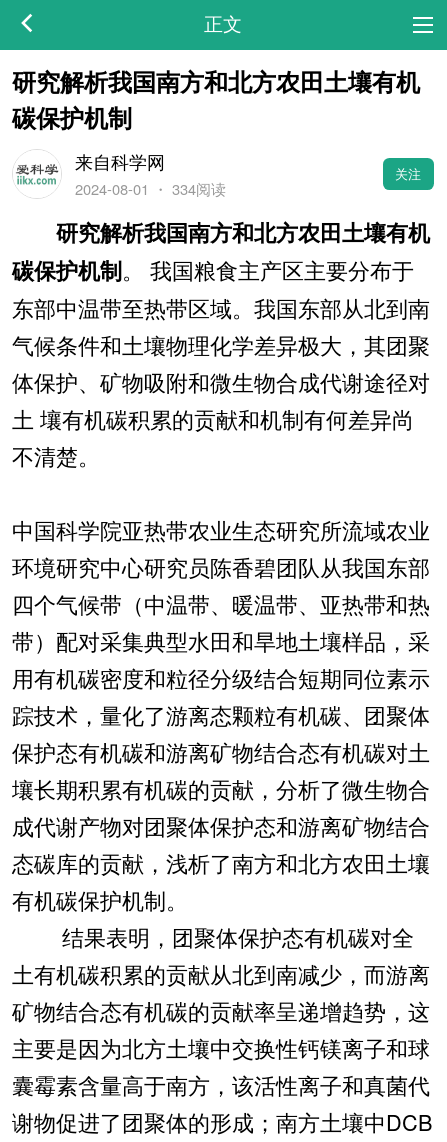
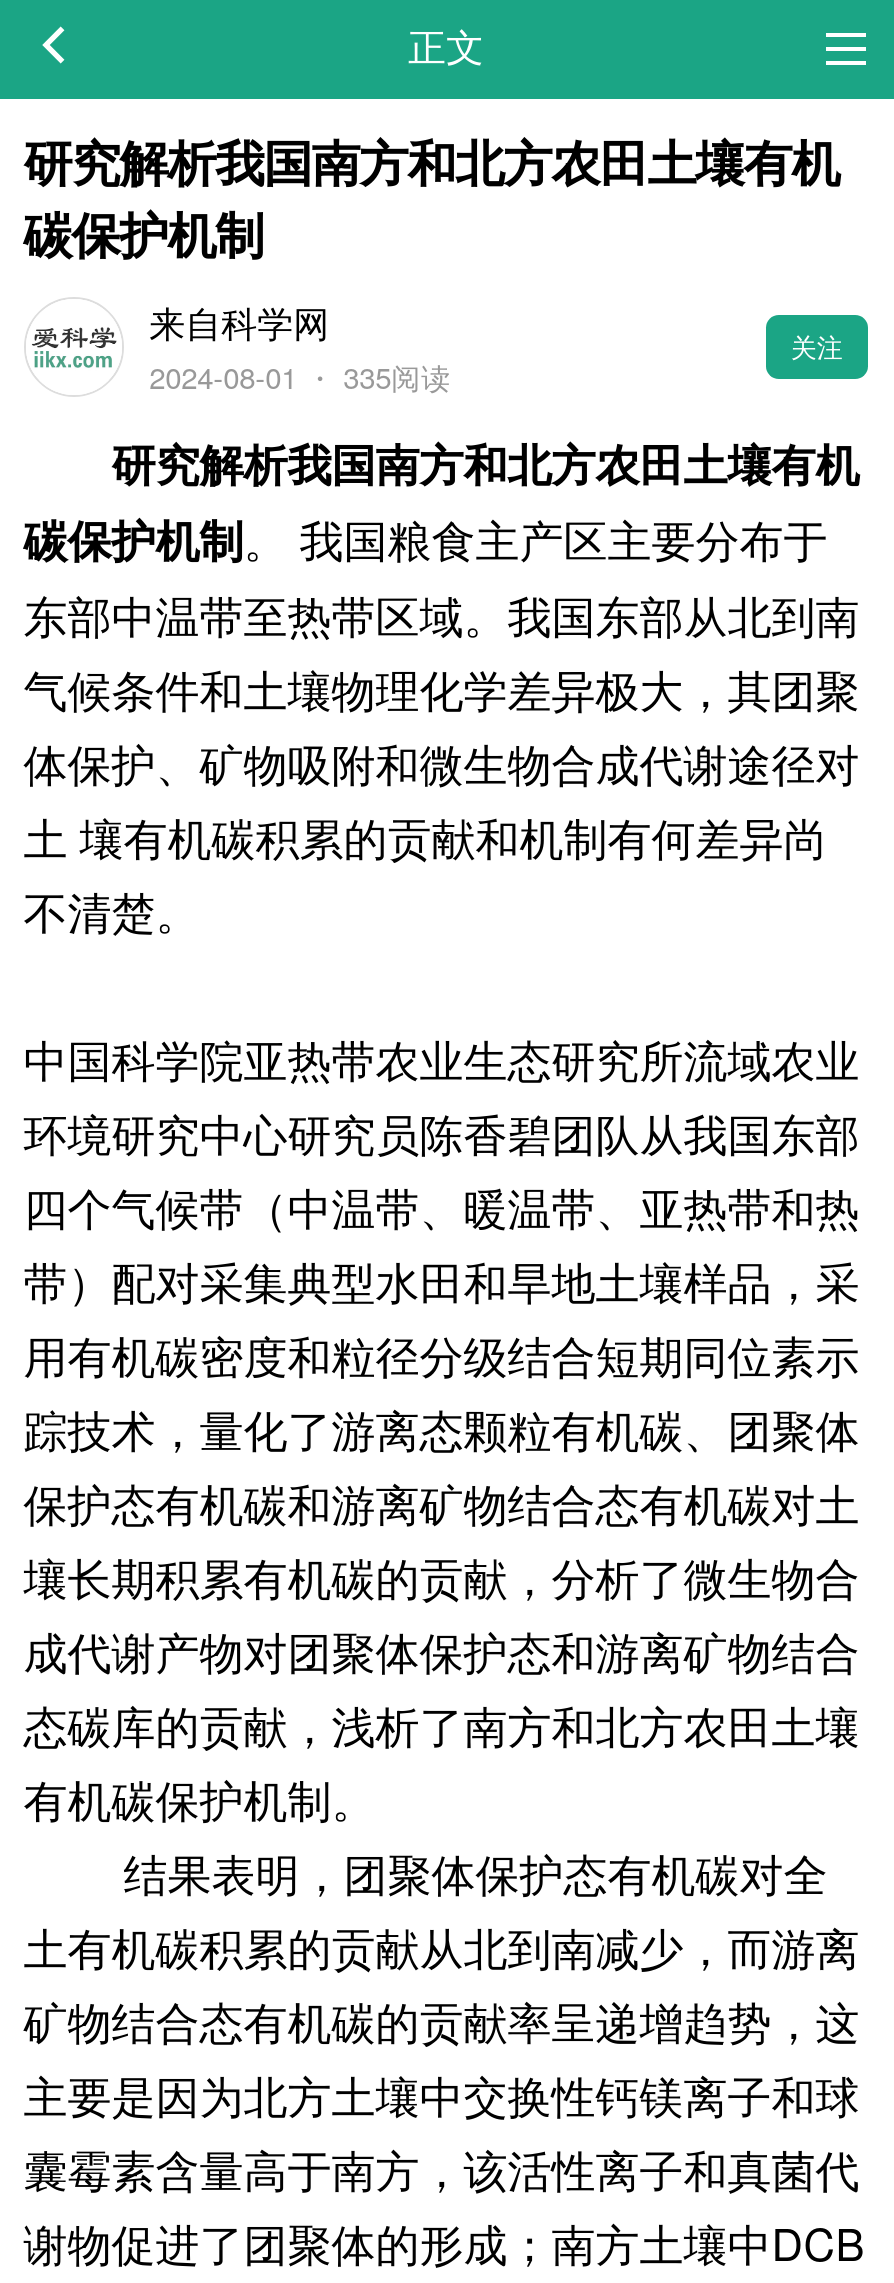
[75,178,226,199] 2024-08-01・334阅读 -> [149,355,451,397] 2024-08-01・335阅读

